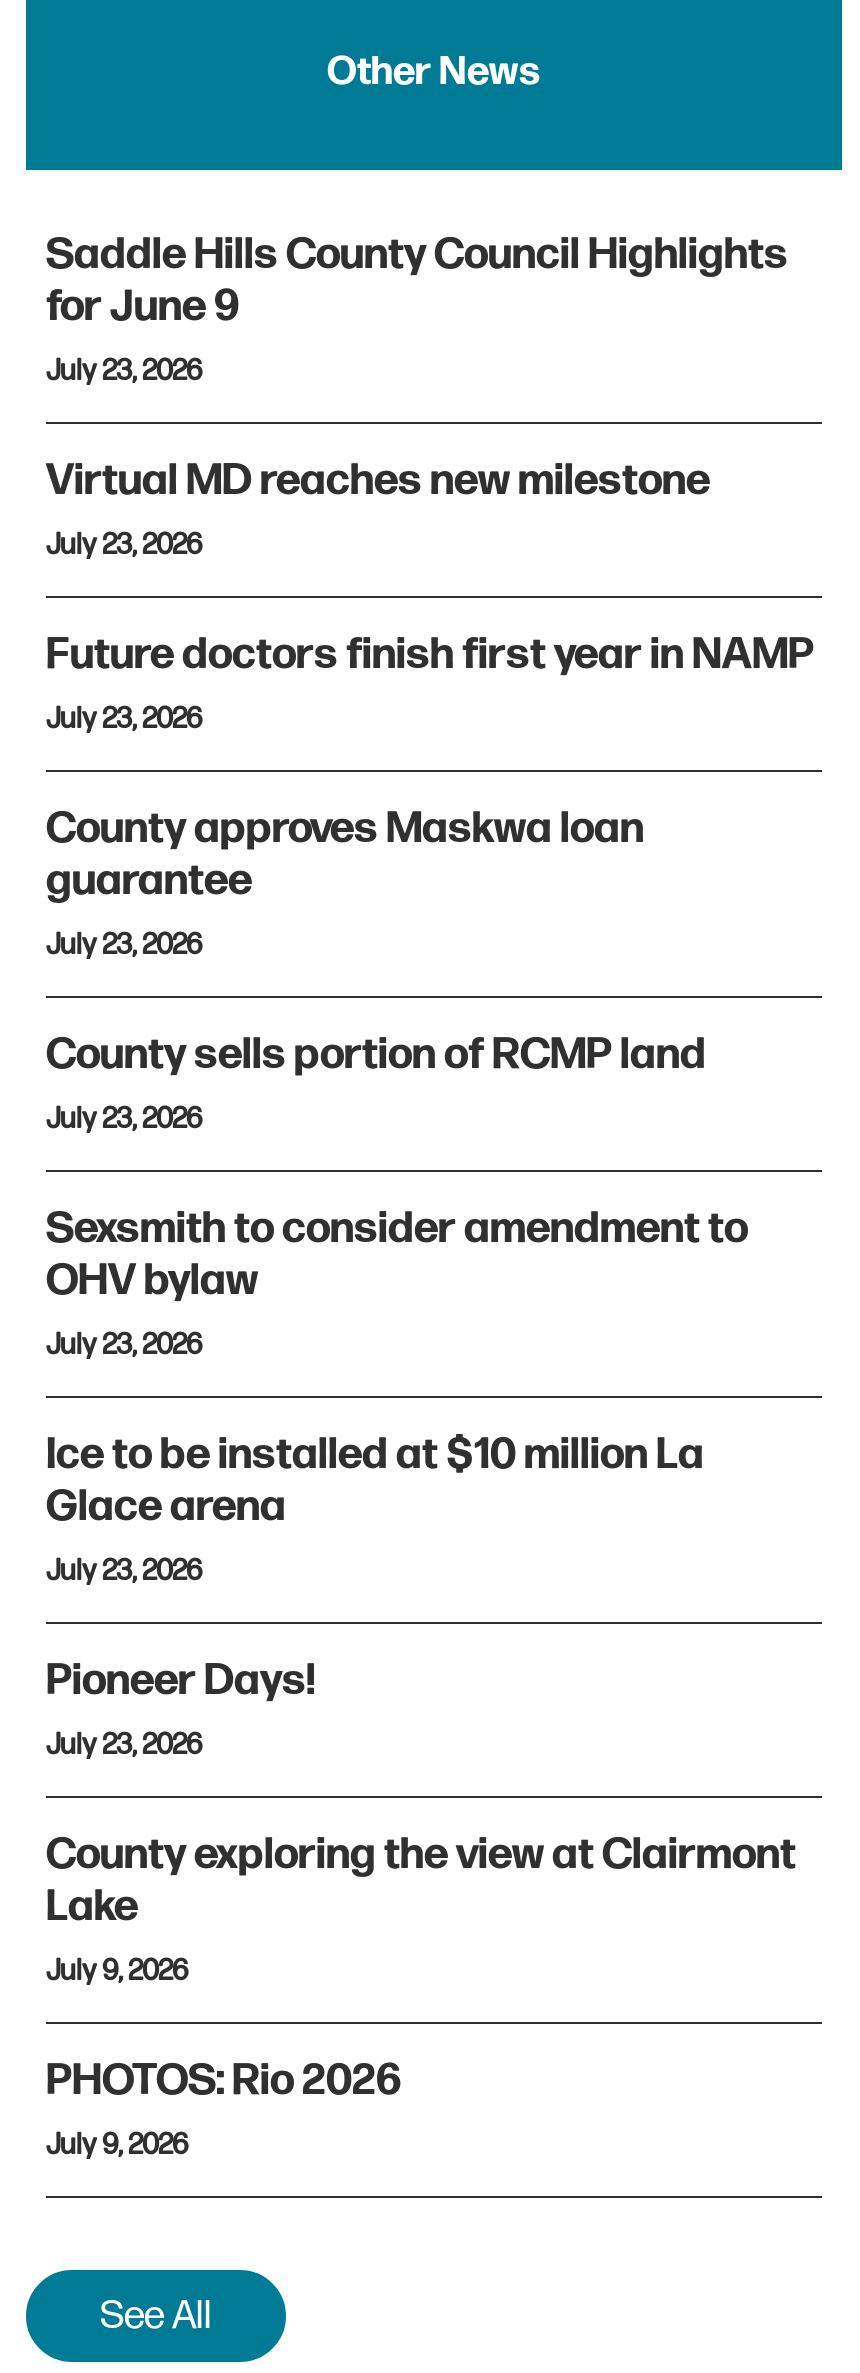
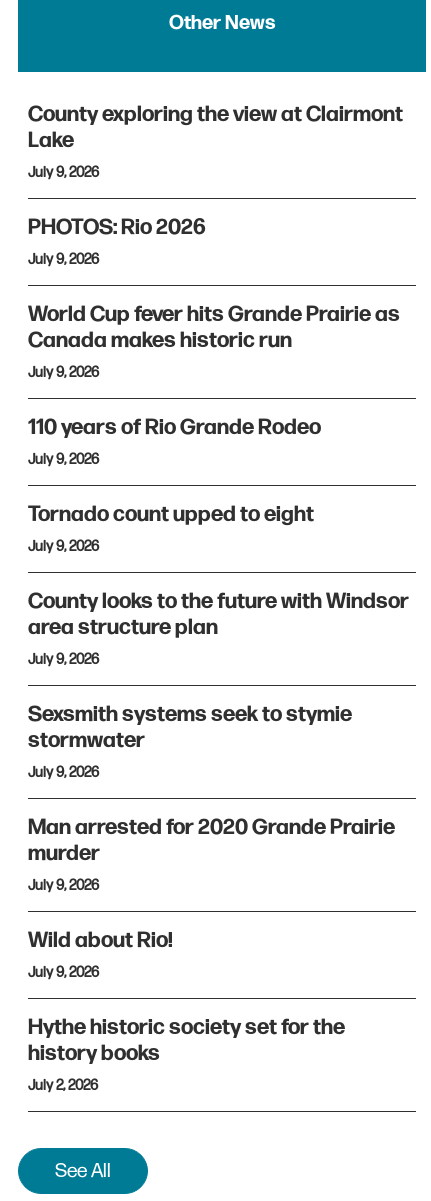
[46,228,814,1764] Saddle Hills County Council Highlights | for June 9 | July 23, 2026 | Virtual MD reaches new milestone | July 23, 2026 | Future doctors finish first year in NAMP | July 23, 2026 | County approves Maskwa loan | guarantee | July 23, 2026 | County sells portion of RCMP land | July 23, 2026 | Sexsmith to consider amendment to | OHV bylaw | July 23, 2026 | Ice to be installed at $10 million La | Glace arena | July 23, 2026 | Pioneer Days! | July 23, 2026 -> none
moved [46,1828,796,2164] -> [28,101,403,269]: County exploring the view at Clairmont | Lake | July 9, 2026 | PHOTOS: Rio 2026 | July 9, 2026
none -> [28,301,409,1095] World Cup fever hits Grande Prairie as | Canada makes historic run | July 9, 2026 | 110 years of Rio Grande Rodeo | July 9, 2026 | Tornado count upped to eight | July 9, 2026 | County looks to the future with Windsor | area structure plan | July 9, 2026 | Sexsmith systems seek to stymie | stormwater | July 9, 2026 | Man arrested for 2020 Grande Prairie | murder | July 9, 2026 | Wild about Rio! | July 9, 2026 | Hythe historic society set for the | history books | July 2, 2026

